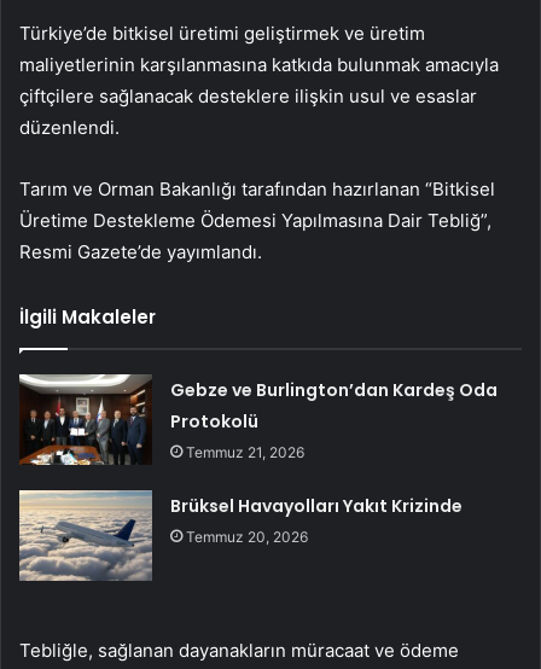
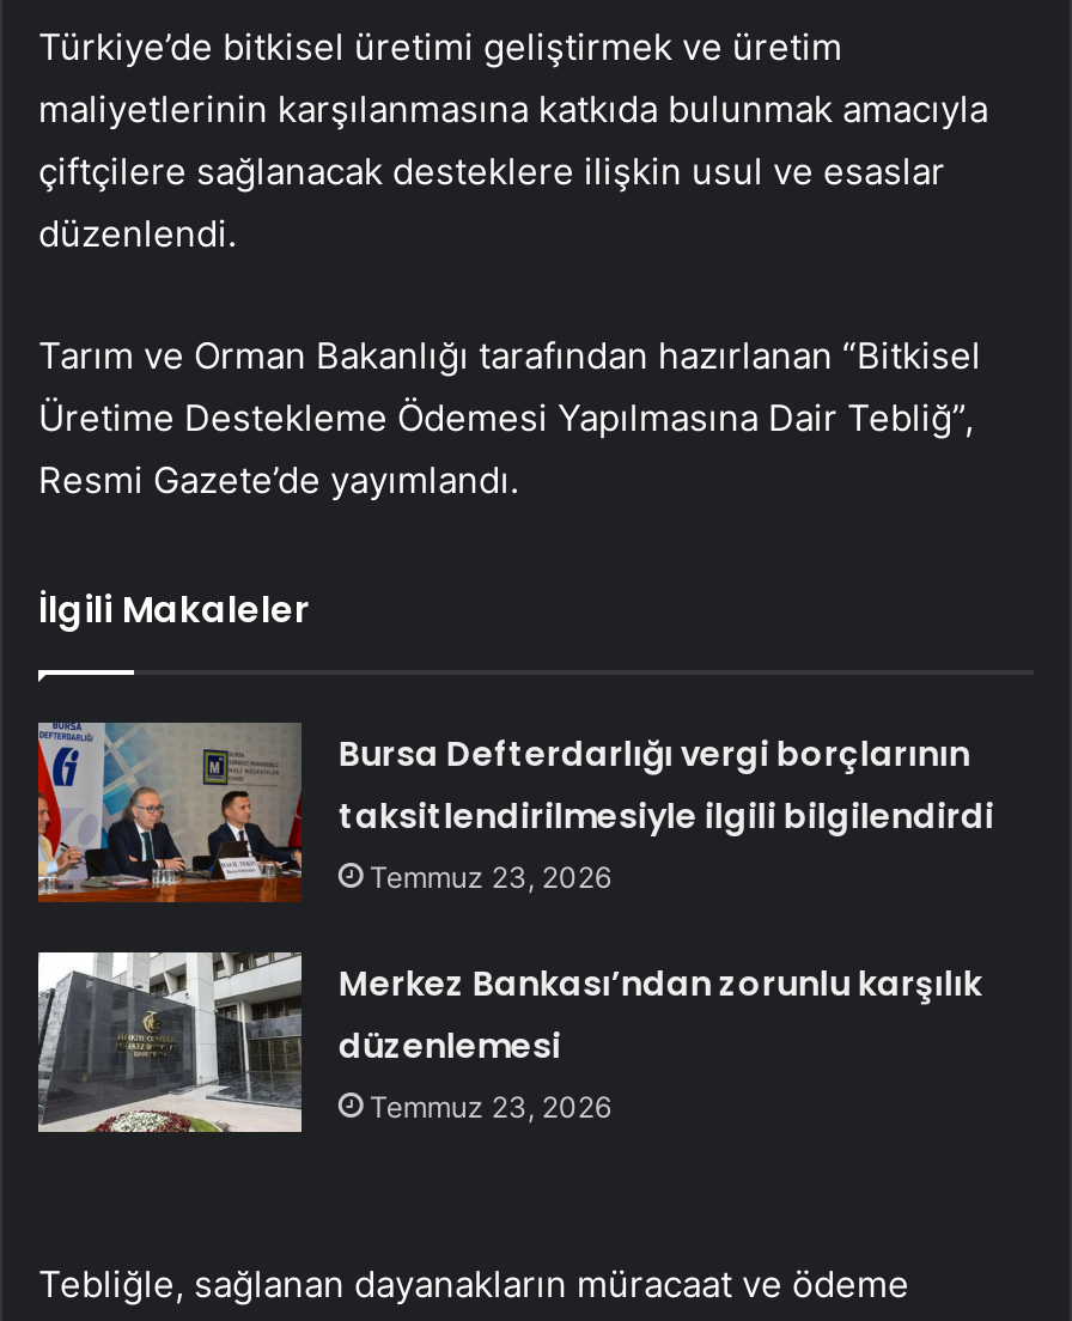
[19,373,498,466] [image] | Gebze ve Burlington’dan Kardeş Oda | Protokolü | Temmuz 21, 2026 -> [36,720,994,905] [image] | Bursa Defterdarlığı vergi borçlarının | taksitlendirilmesiyle ilgili bilgilendirdi | Temmuz 23, 2026
[19,489,463,582] [image] | Brüksel Havayolları Yakıt Krizinde | Temmuz 20, 2026 -> [36,950,982,1134] [image] | Merkez Bankası’ndan zorunlu karşılık | düzenlemesi | Temmuz 23, 2026

